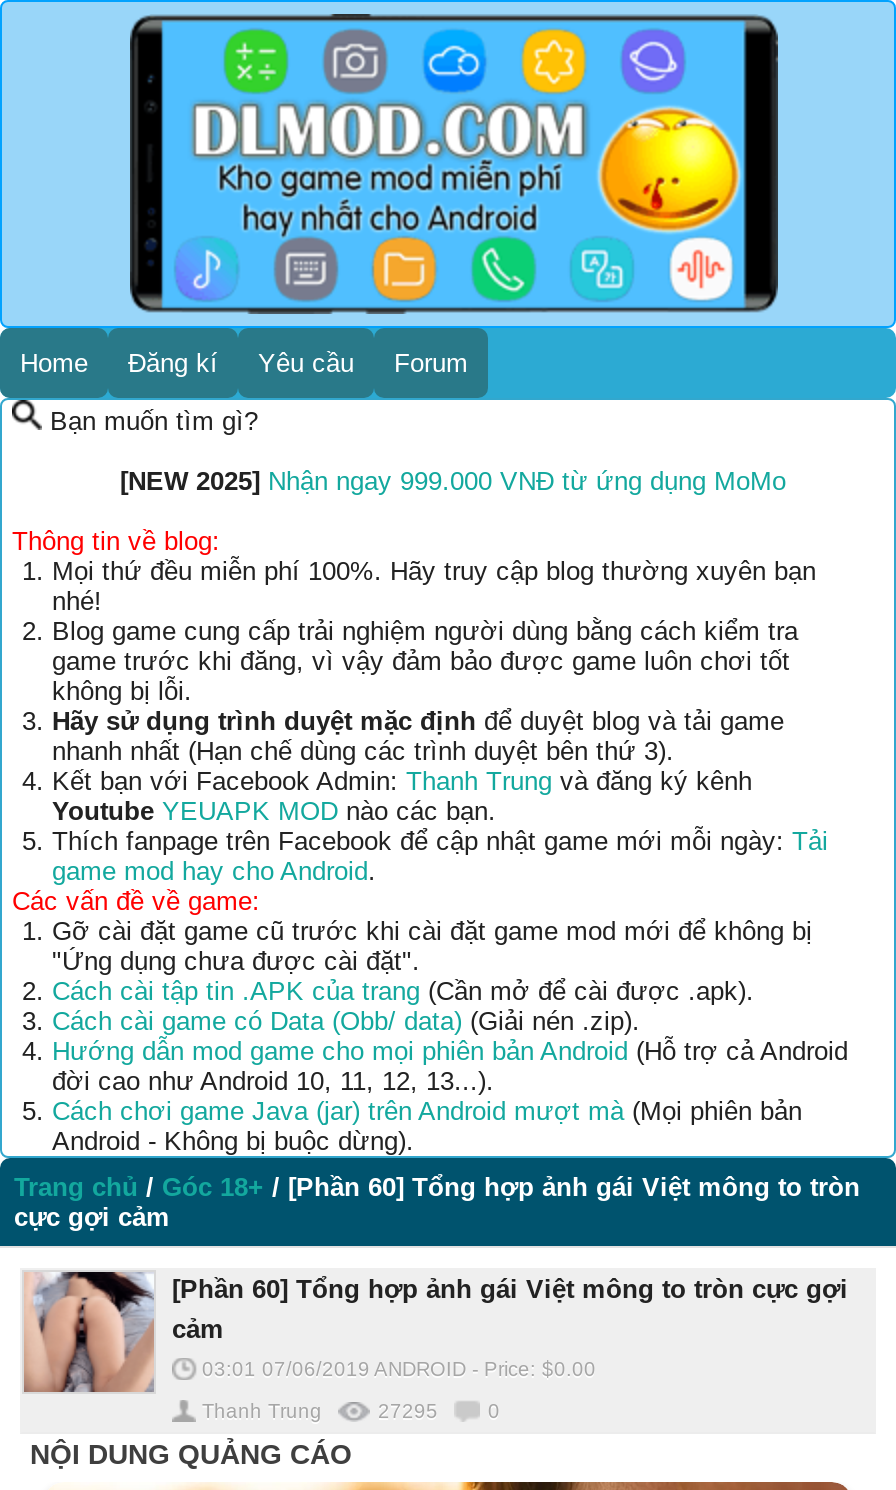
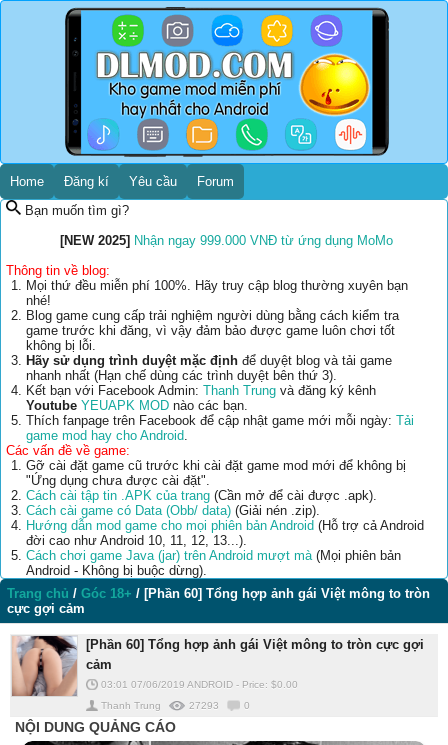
[378,1400,438,1422] 27295 -> [189,700,219,711] 27293

